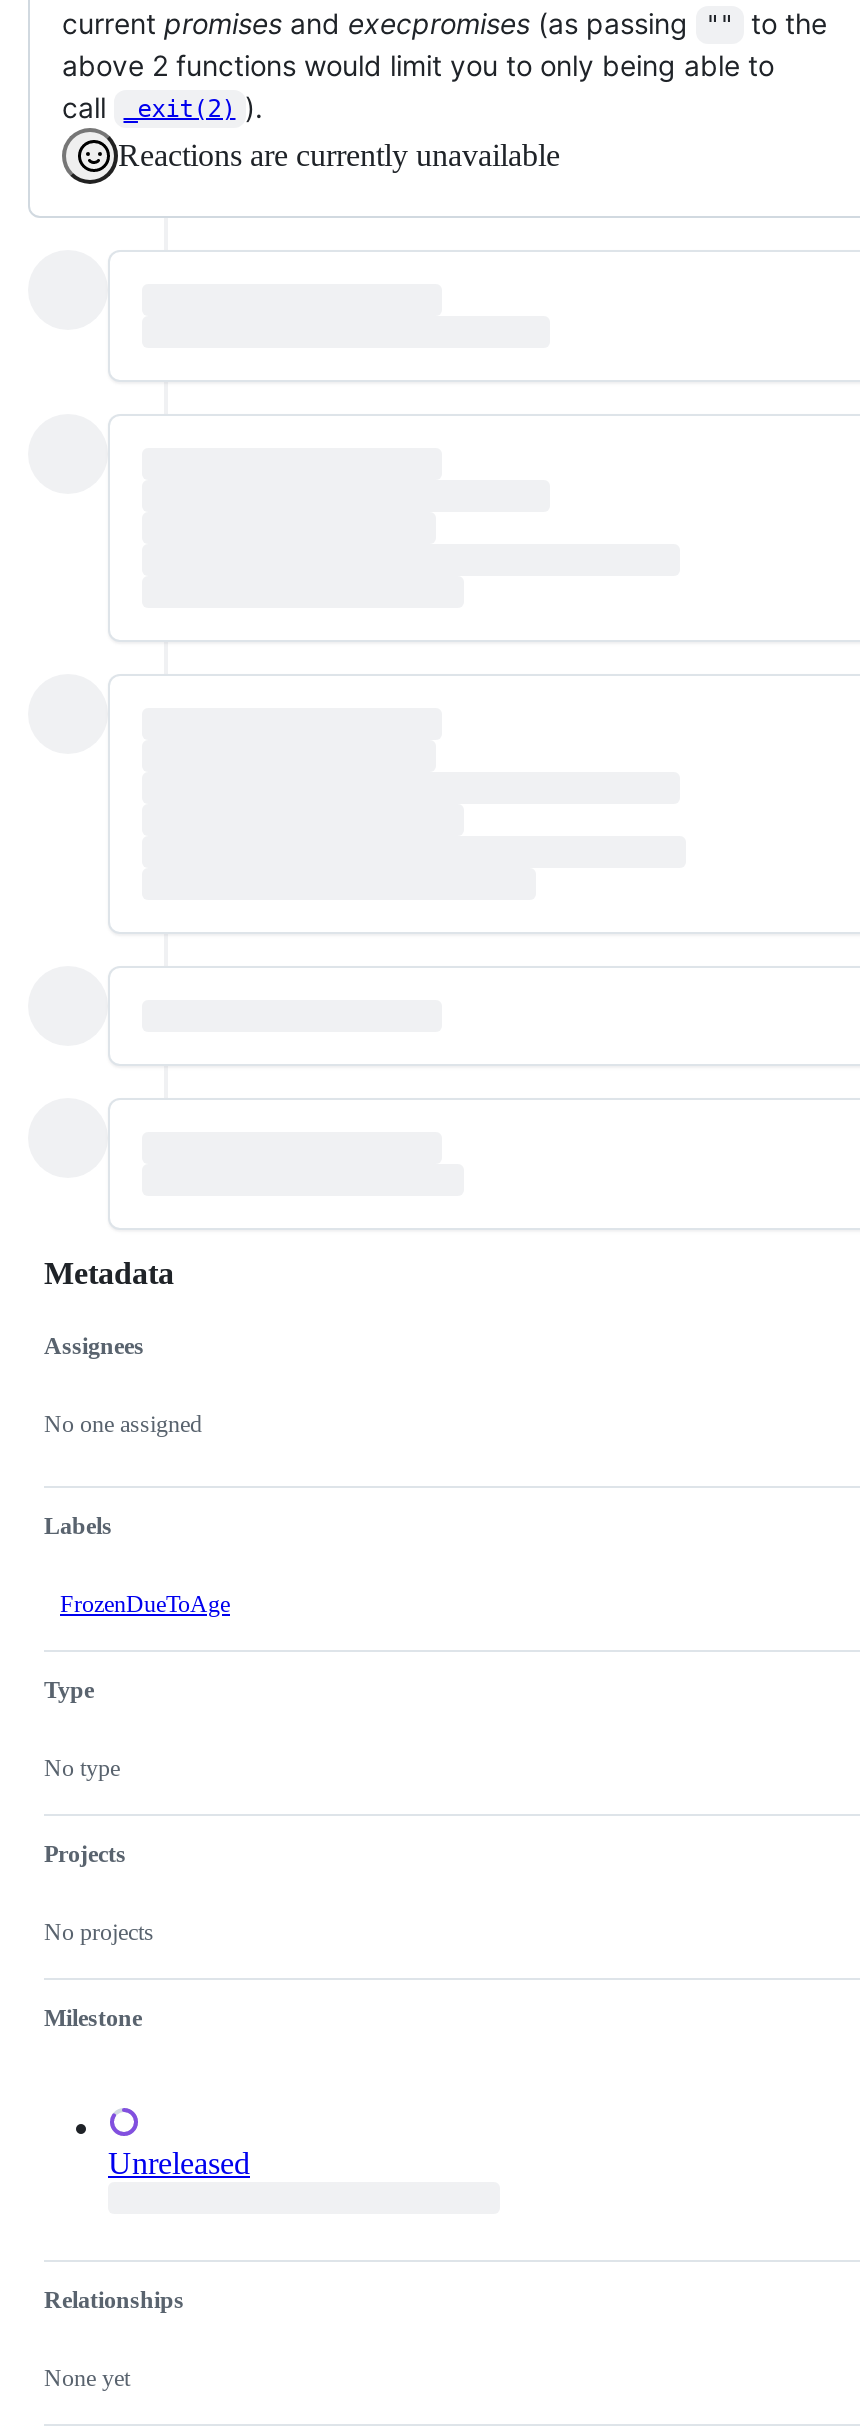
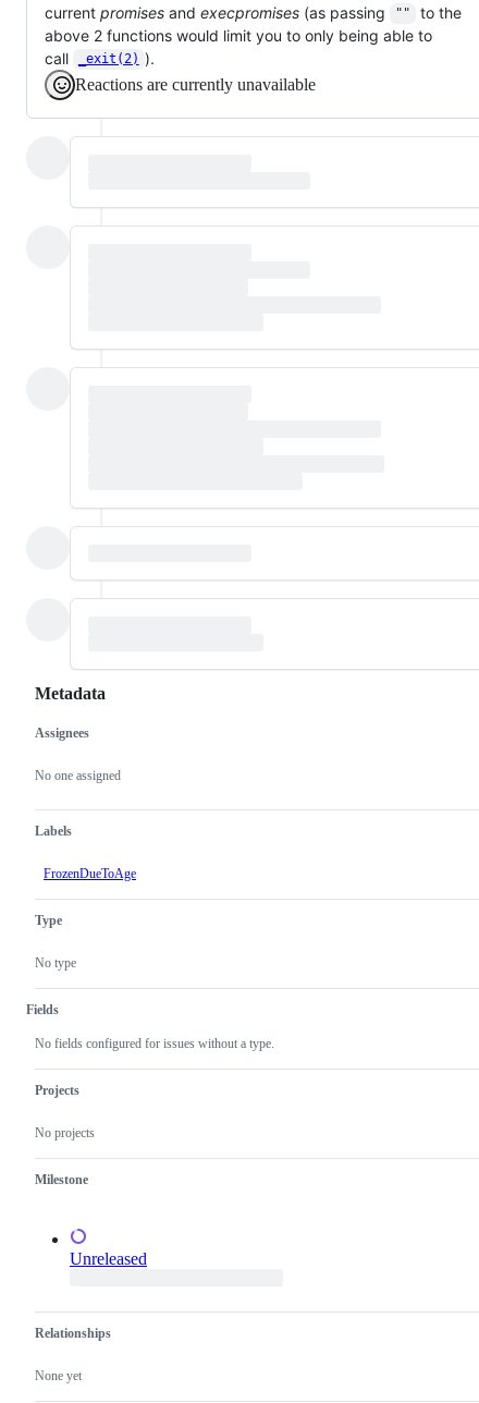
none -> [26,1002,274,1051] Fields | No fields configured for issues without a type.

